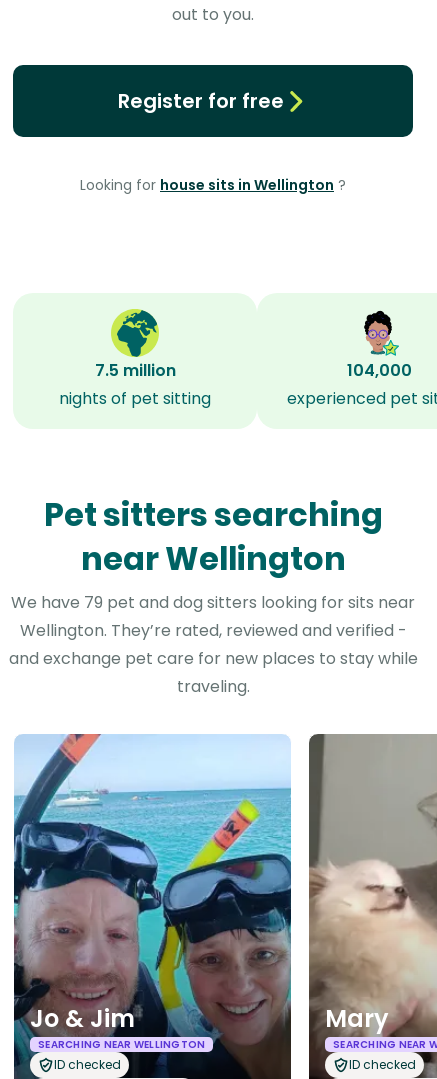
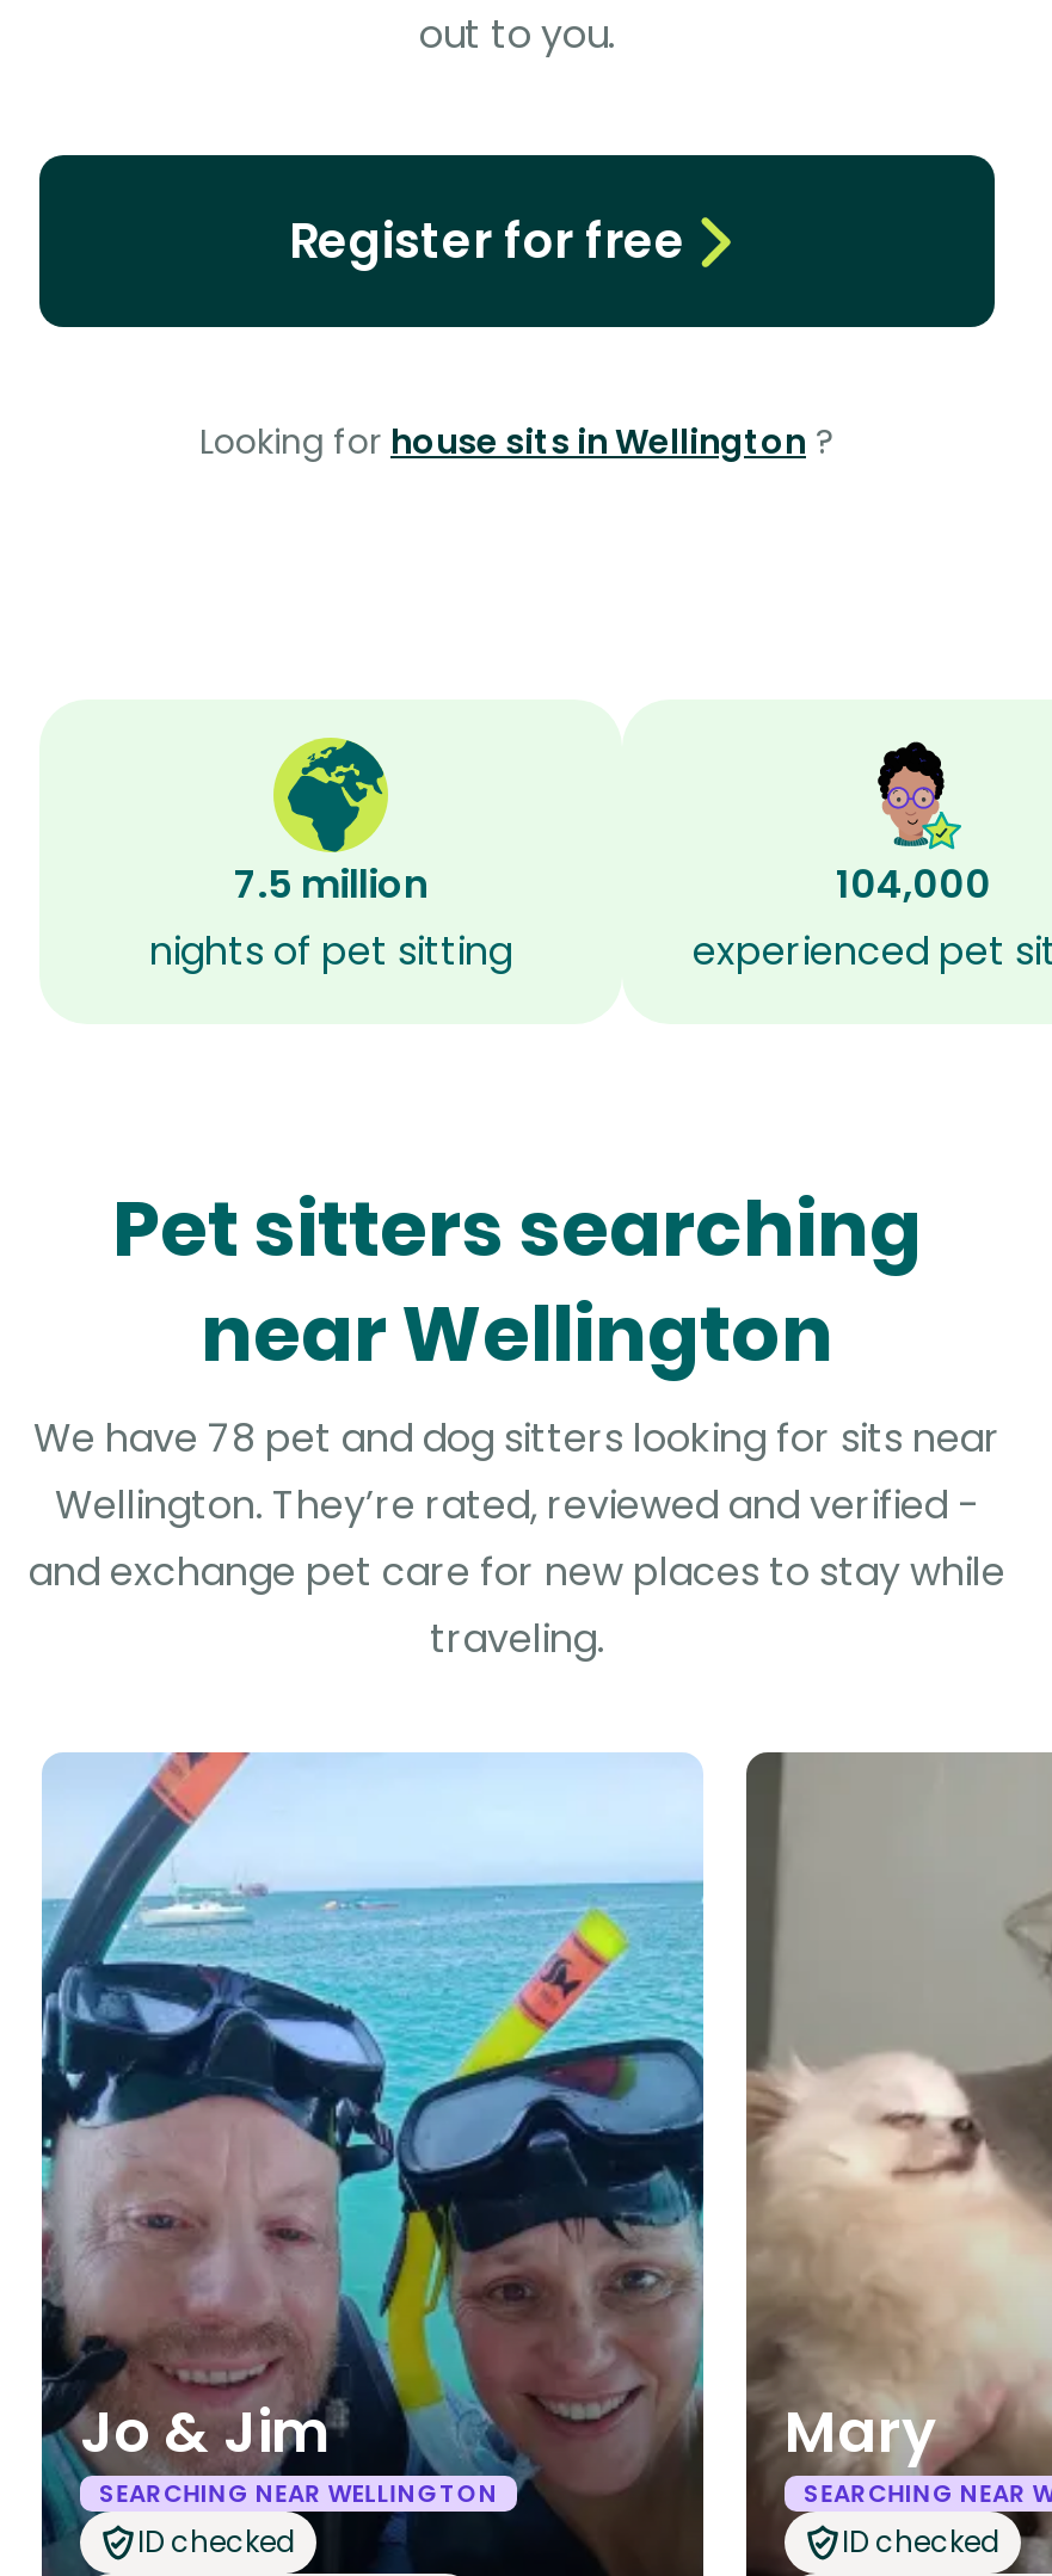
[11,591,415,614] We have 79 pet and dog sitters looking for sits near -> [33,1411,1001,1466] We have 78 pet and dog sitters looking for sits near

